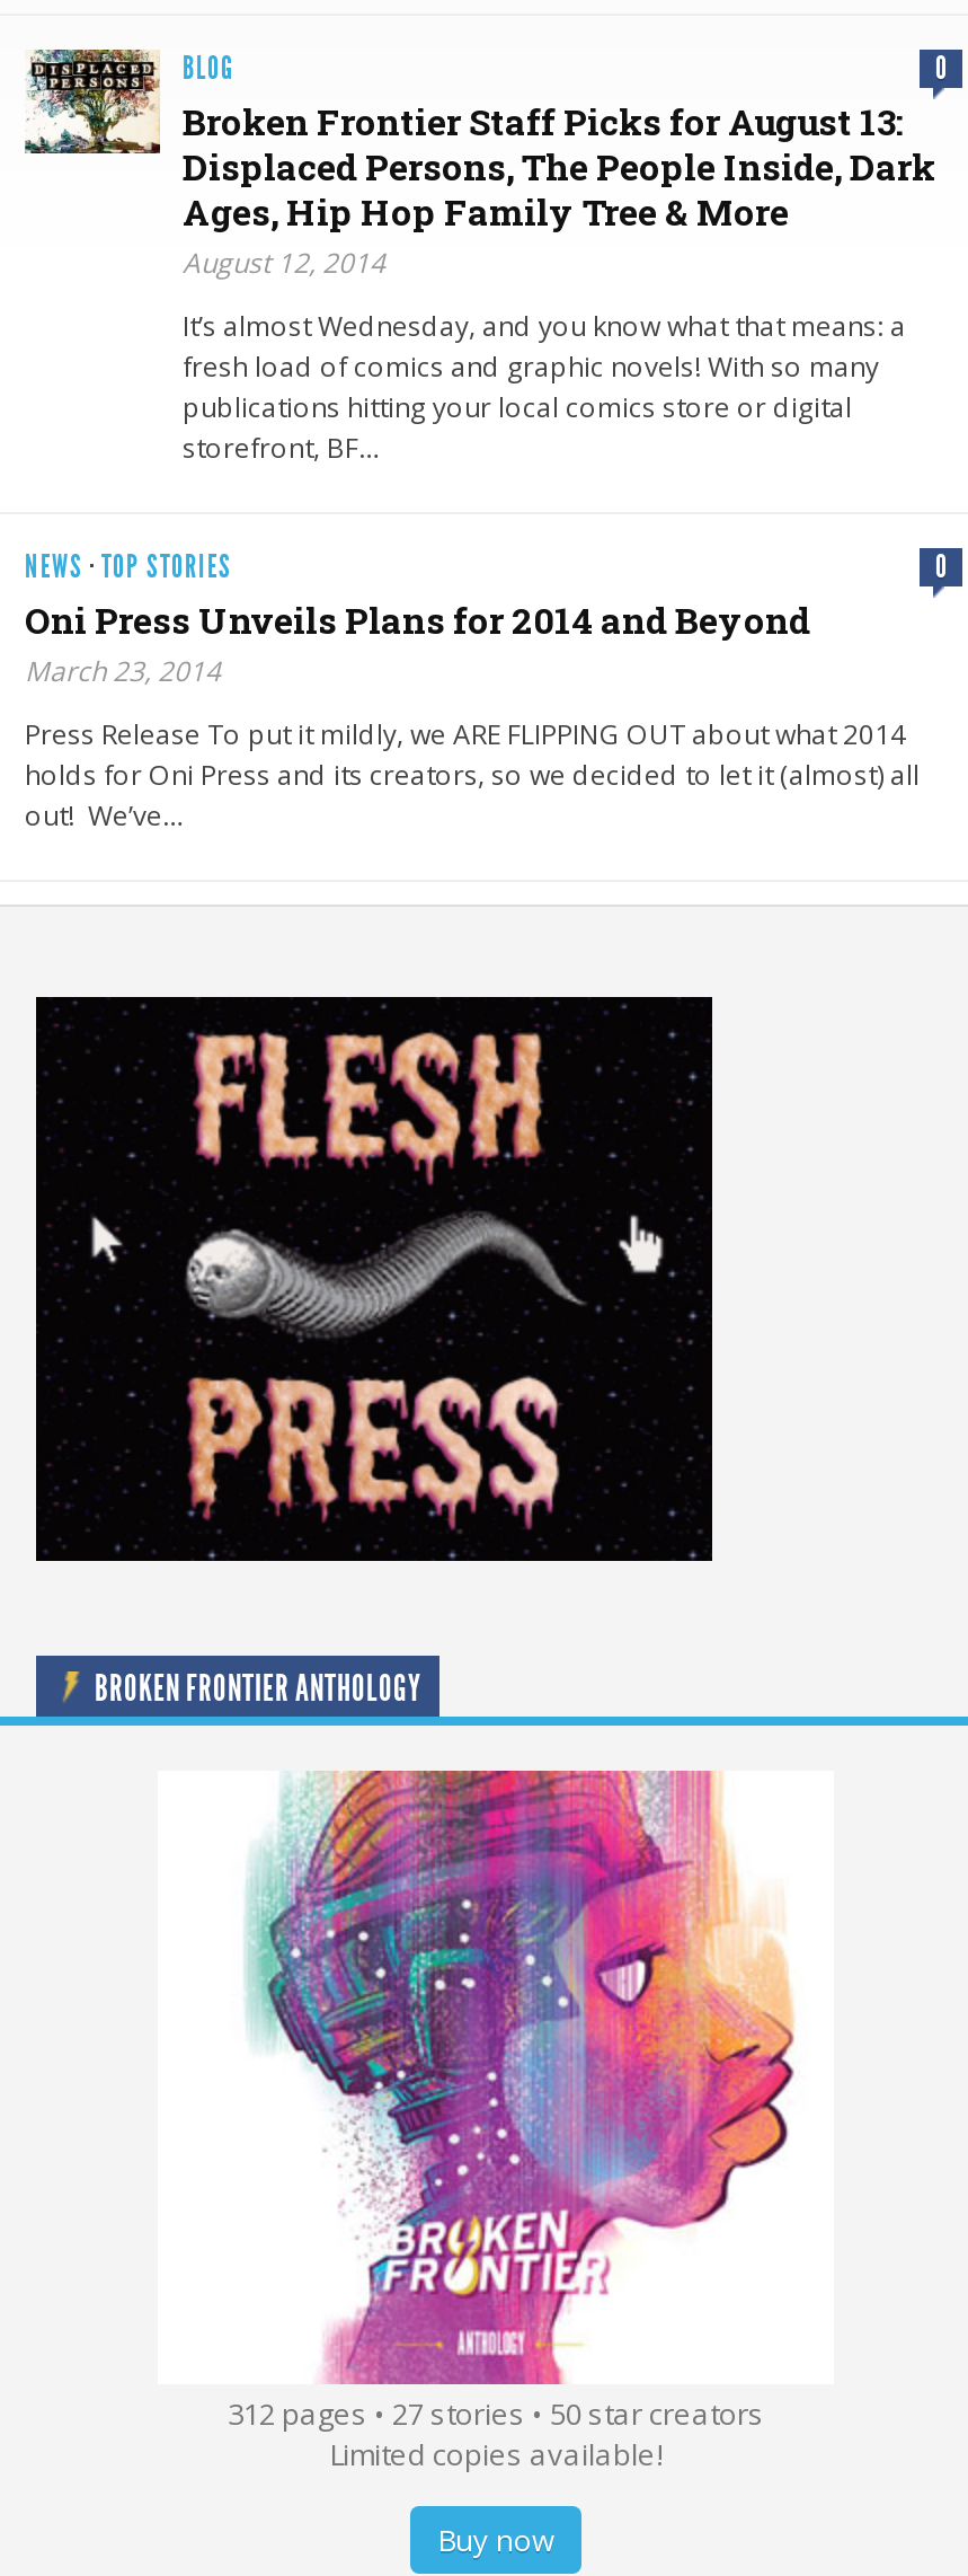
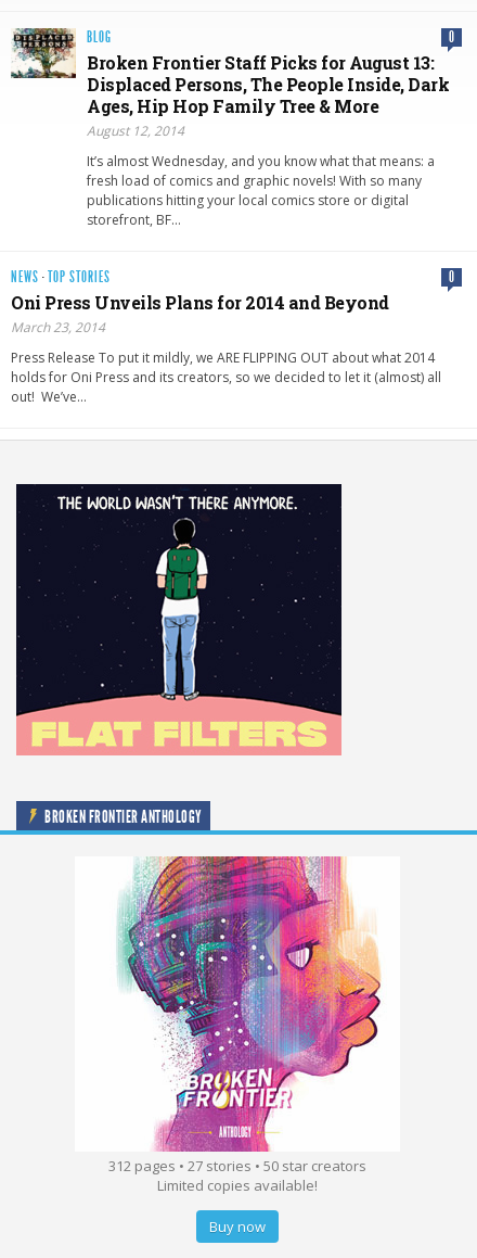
[34,1002,714,1563] [image] -> [15,485,343,755] [image]

